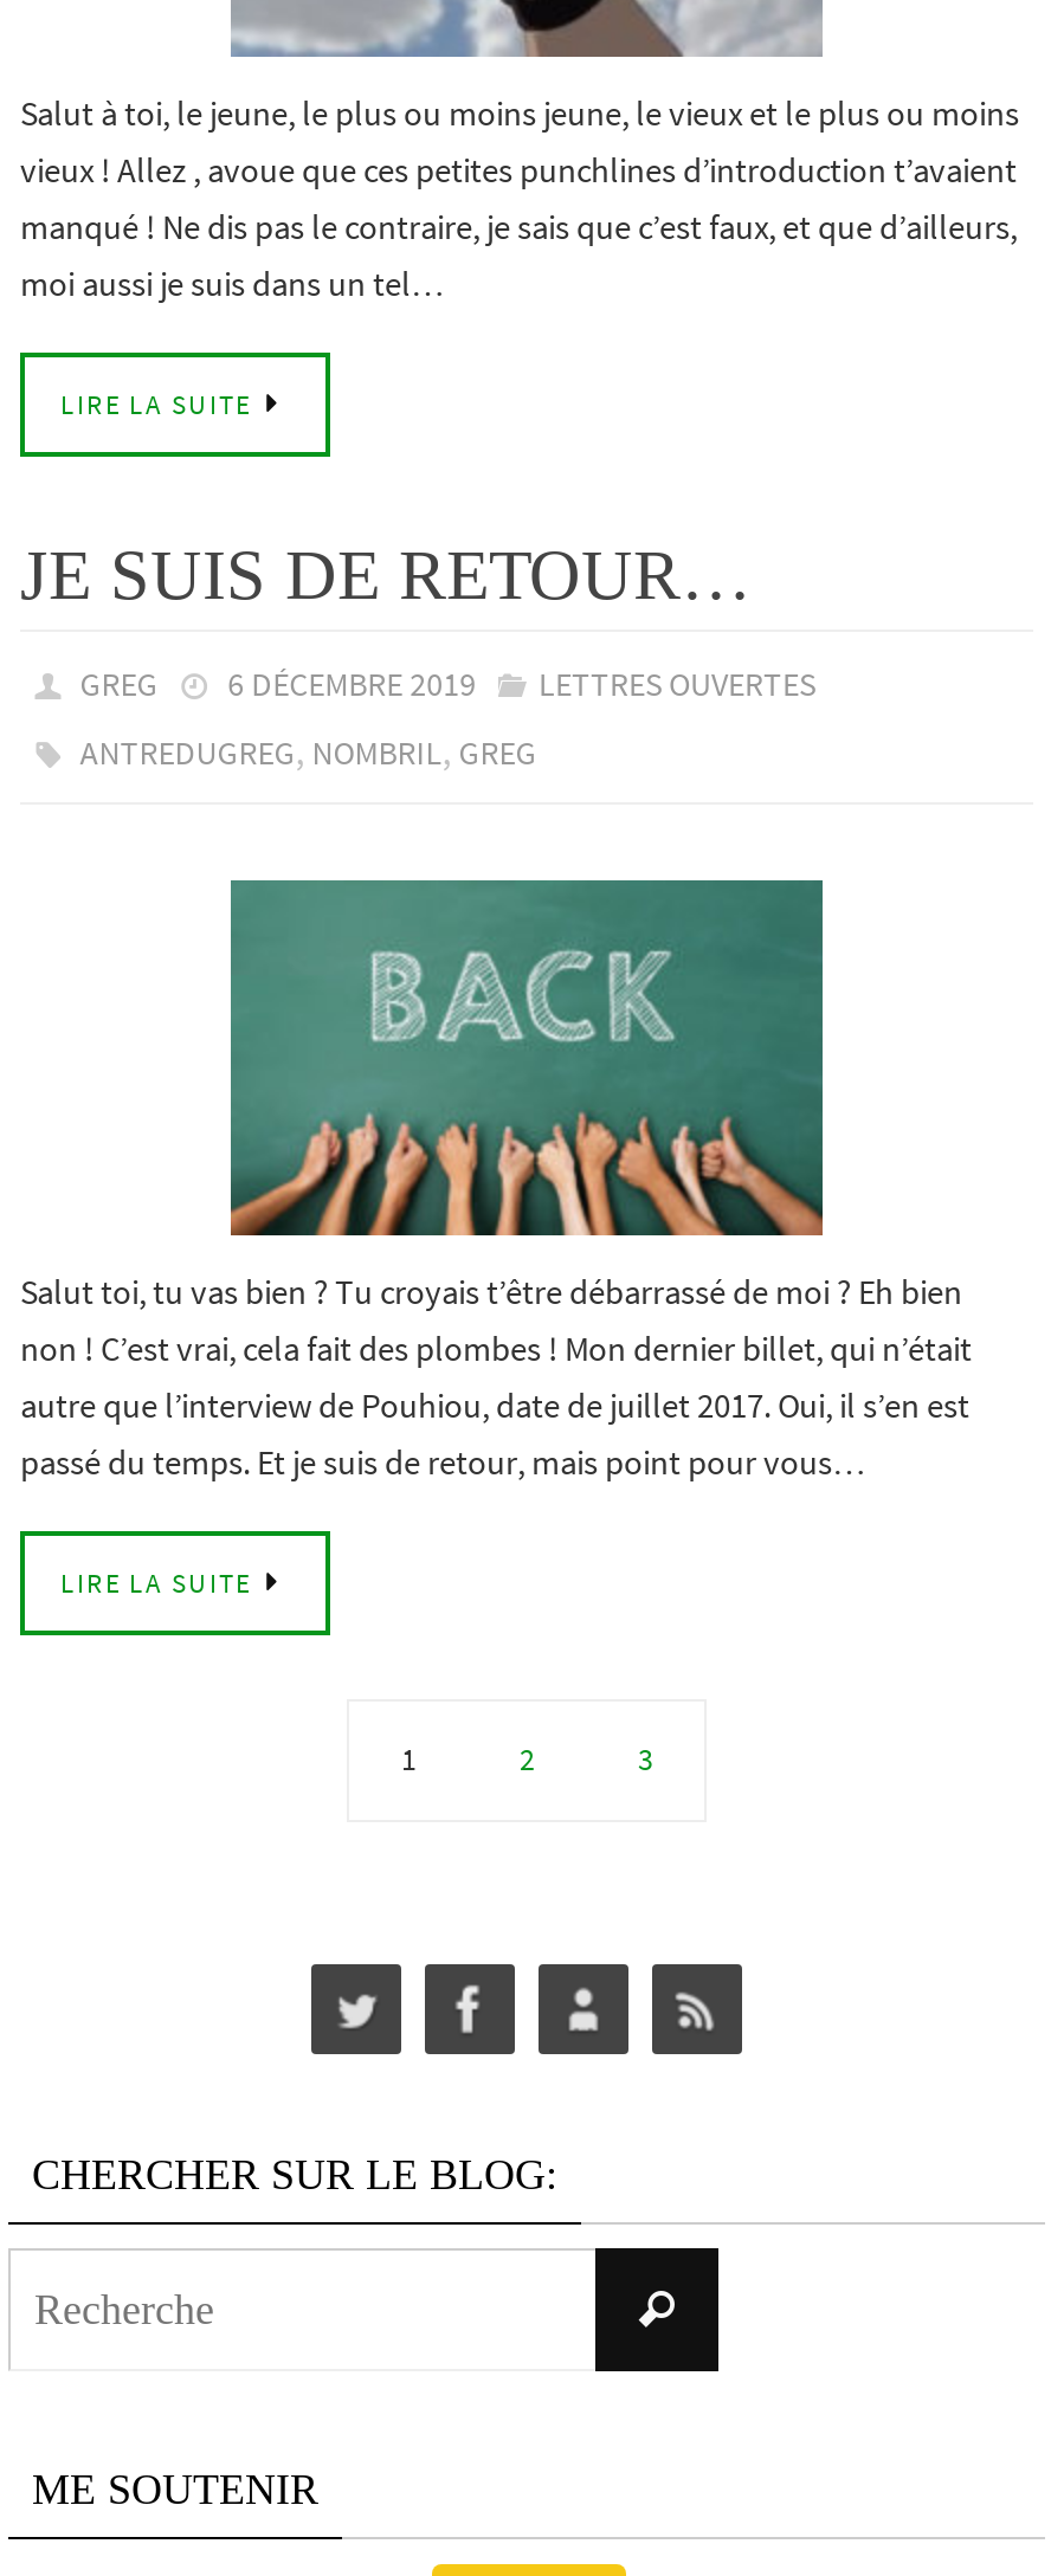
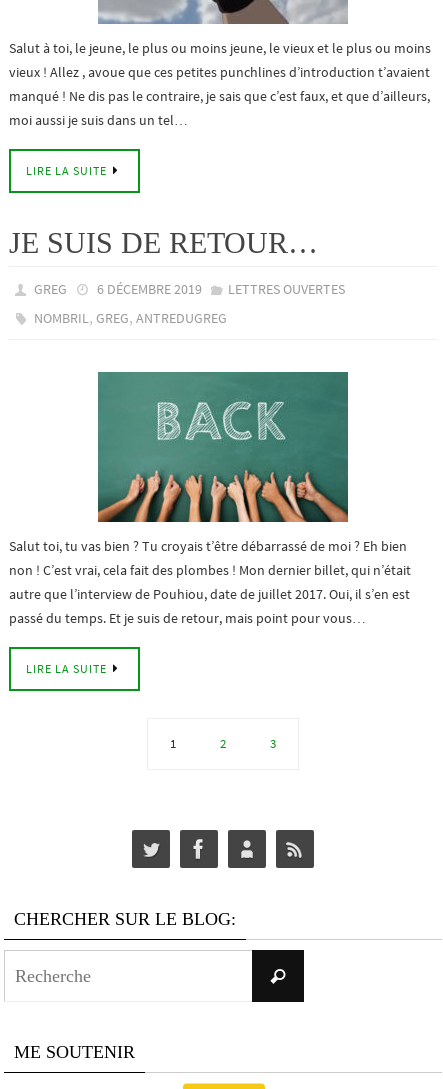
[80,726,537,774] ANTREDUGREG, NOMBRIL, GREG -> [34,307,227,327] NOMBRIL, GREG, ANTREDUGREG

